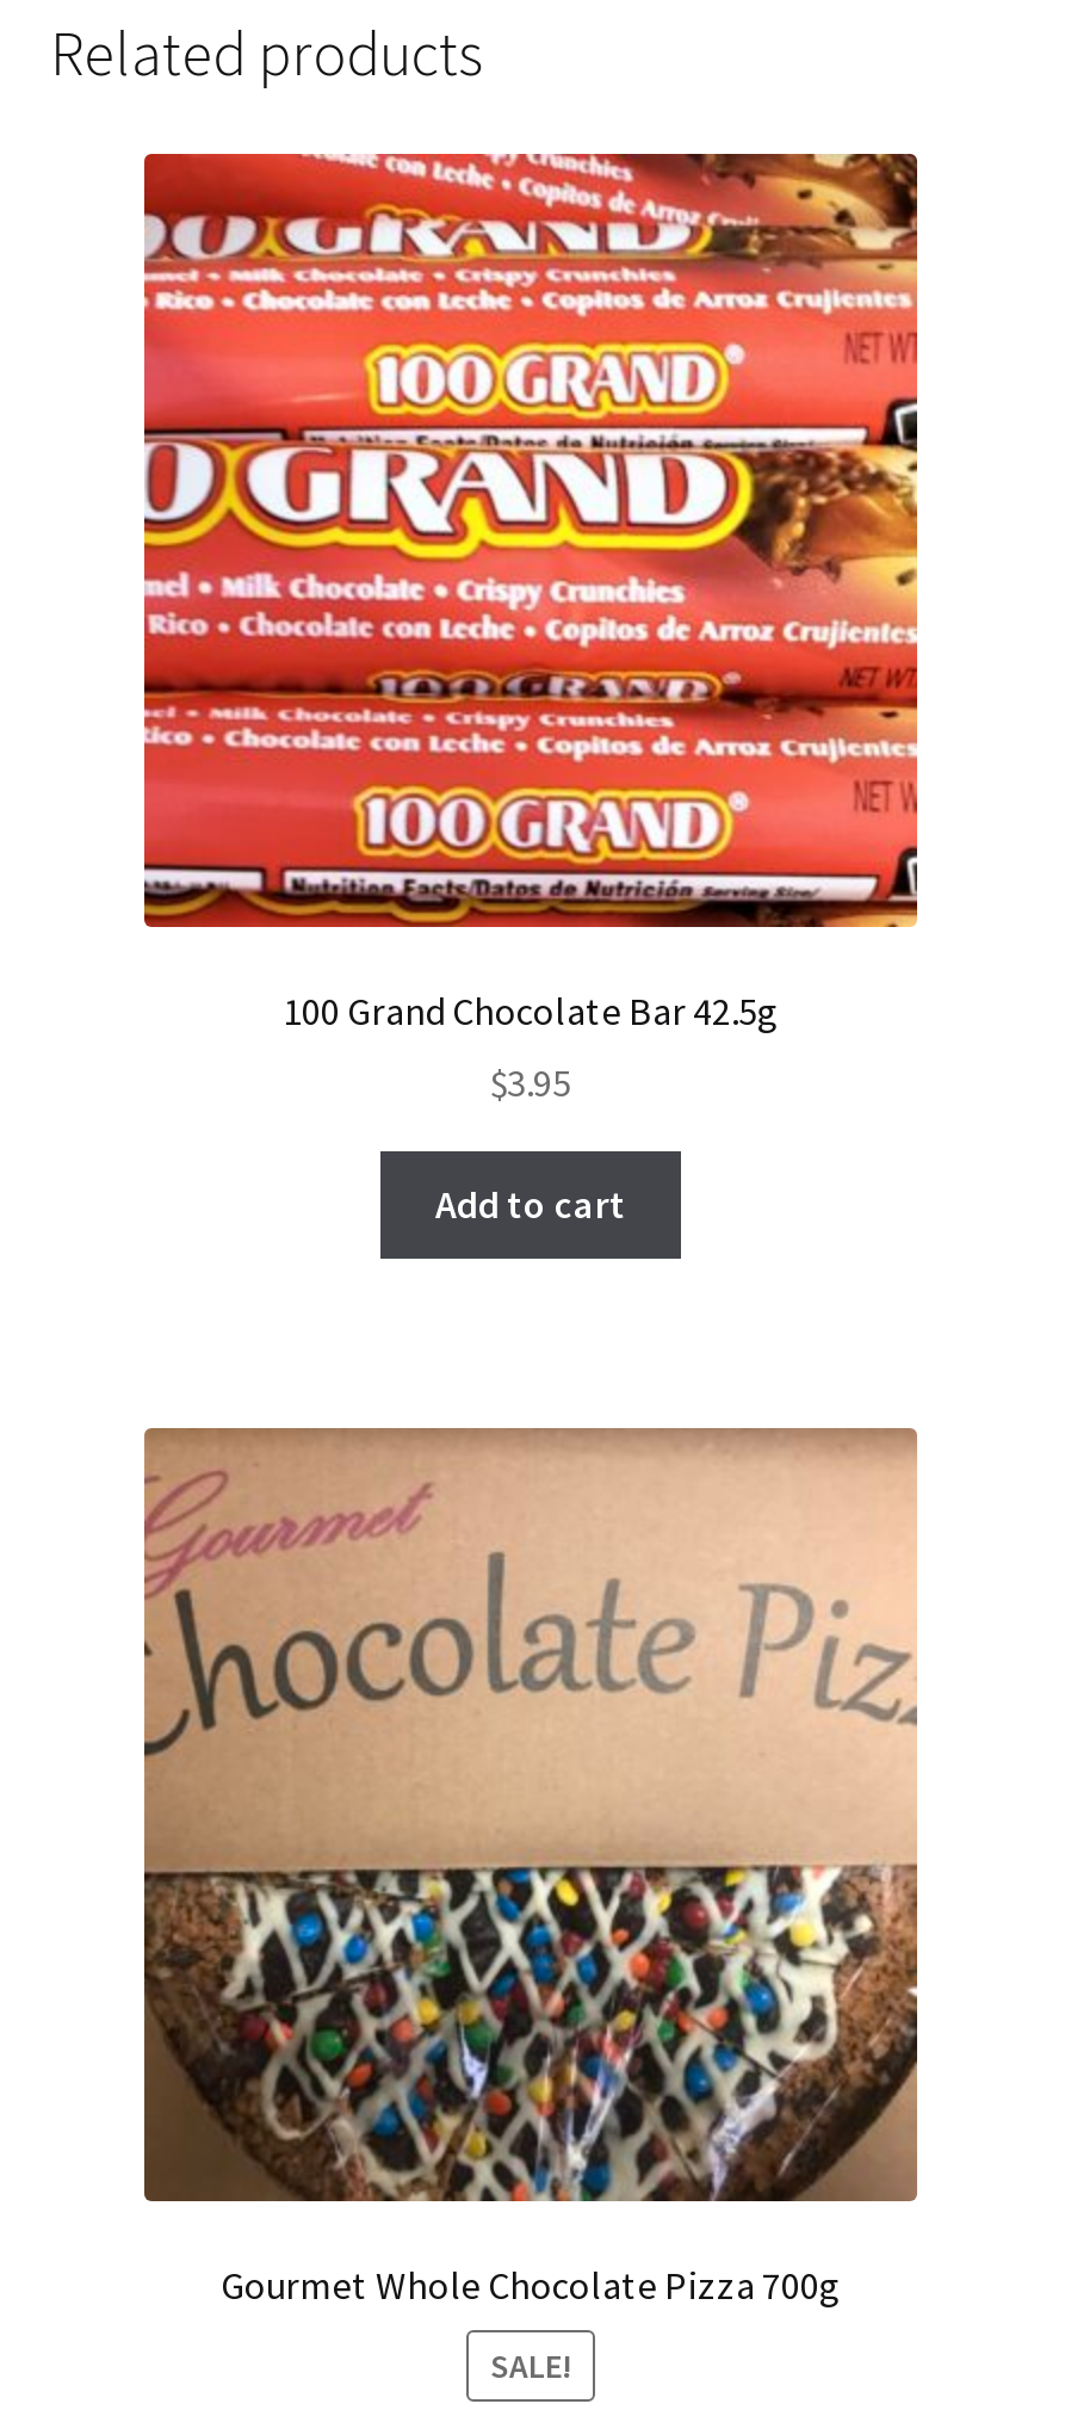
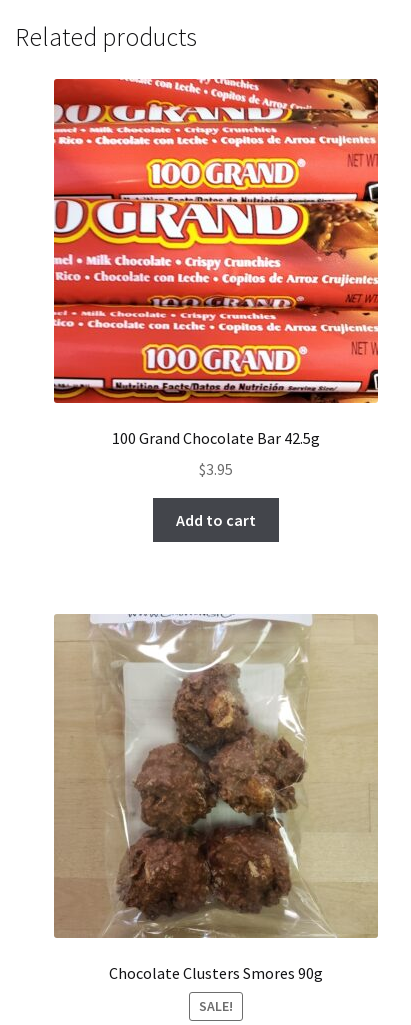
[142,1427,917,2310] [image] | Gourmet Whole Chocolate Pizza 700g -> [53,614,378,983] [image] | Chocolate Clusters Smores 90g

